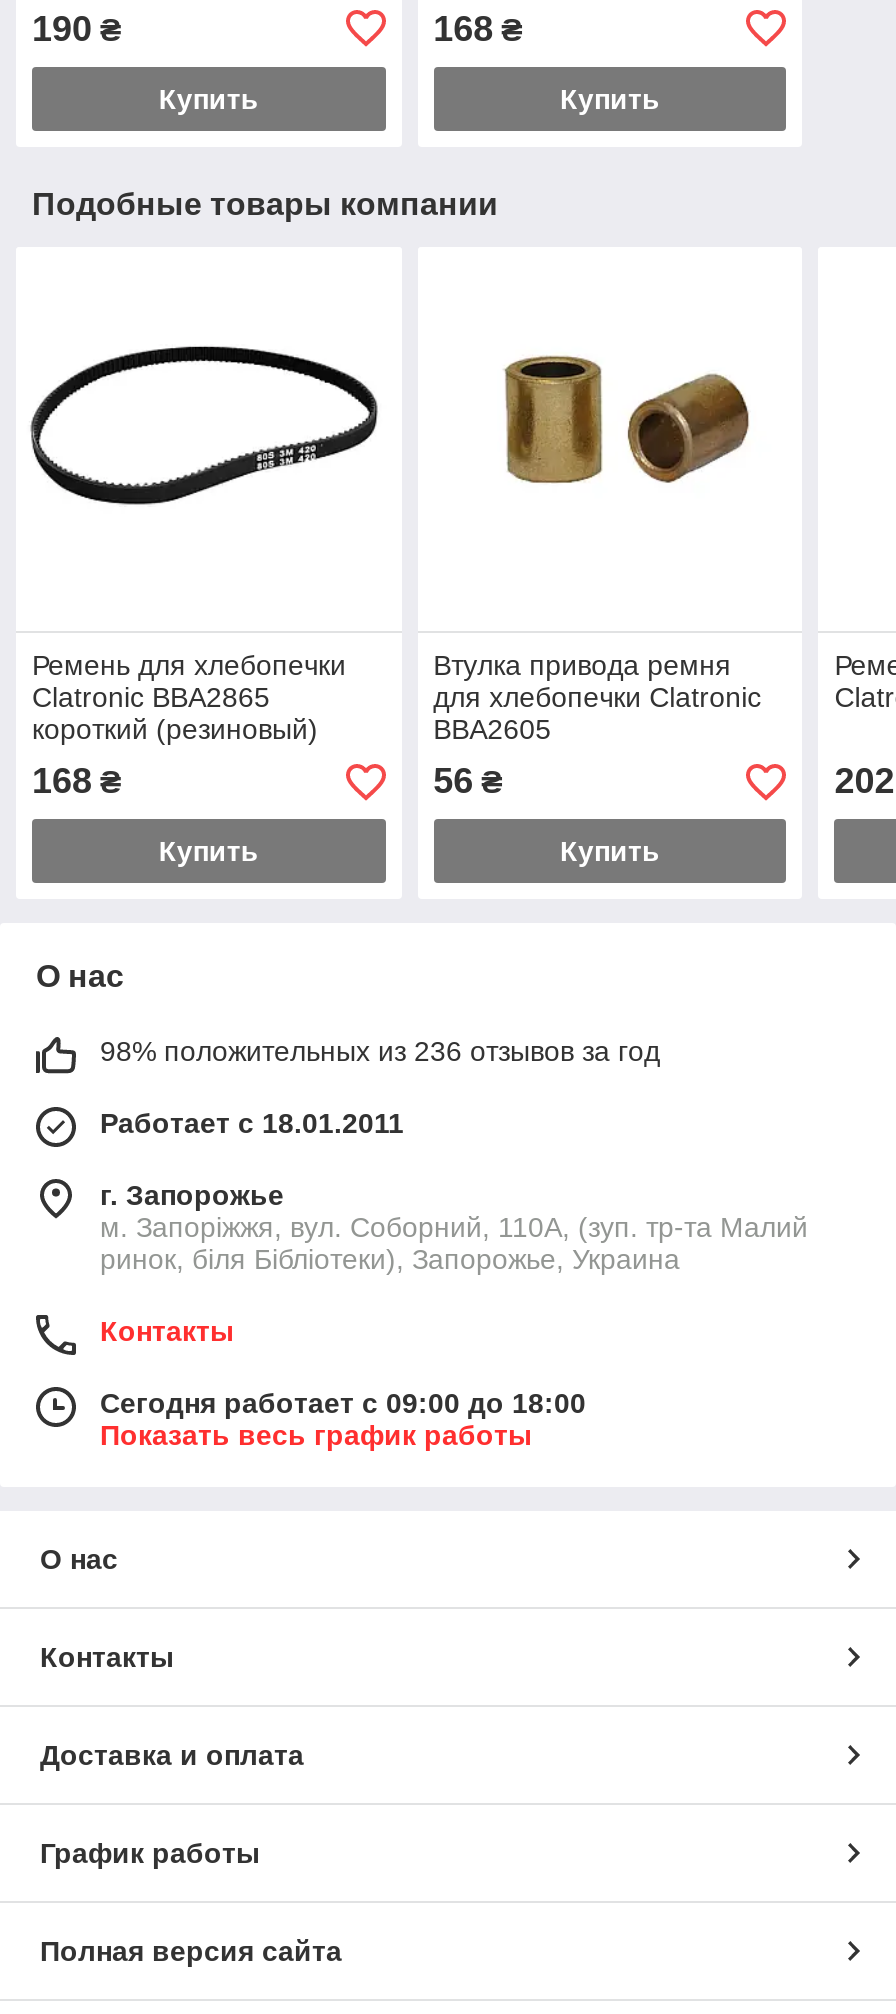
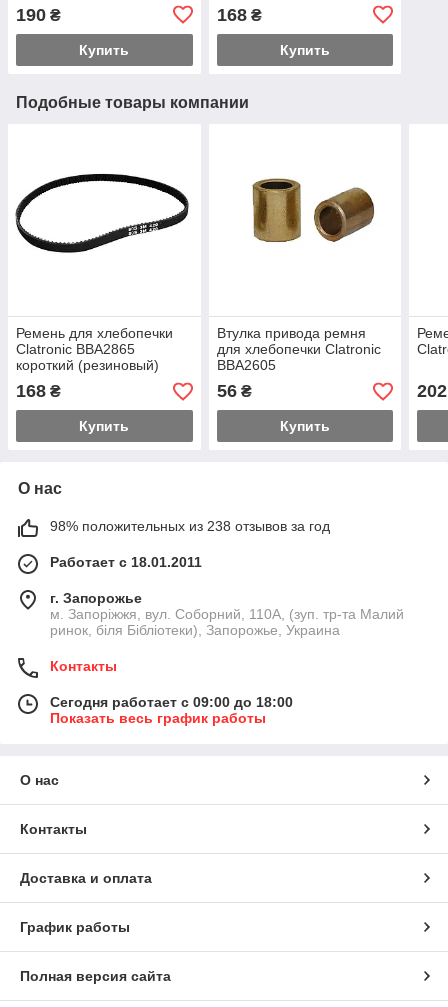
[100,1036,660,1068] 98% положительных из 236 отзывов за год -> [50,518,330,534] 98% положительных из 238 отзывов за год

